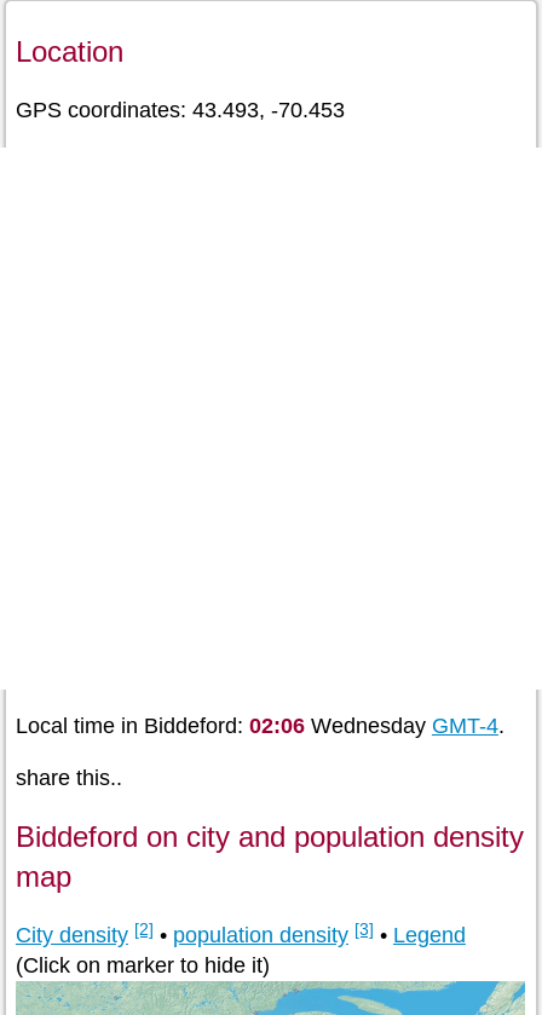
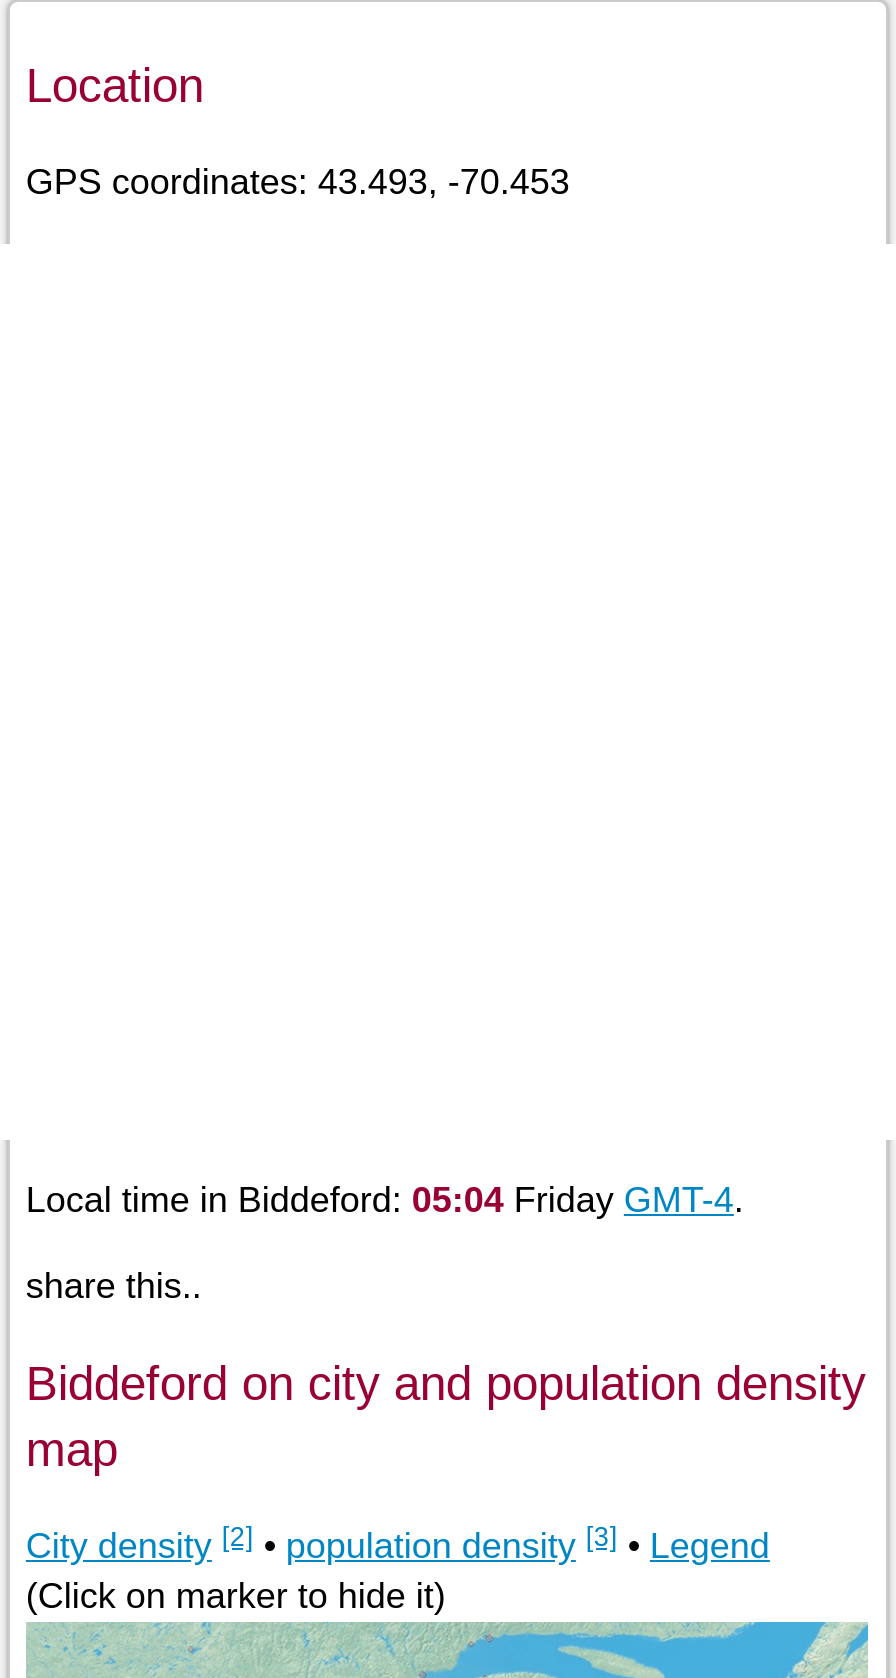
[16,713,504,737] Local time in Biddeford: 02:06 Wednesday GMT-4. -> [26,1179,744,1219] Local time in Biddeford: 05:04 Friday GMT-4.

